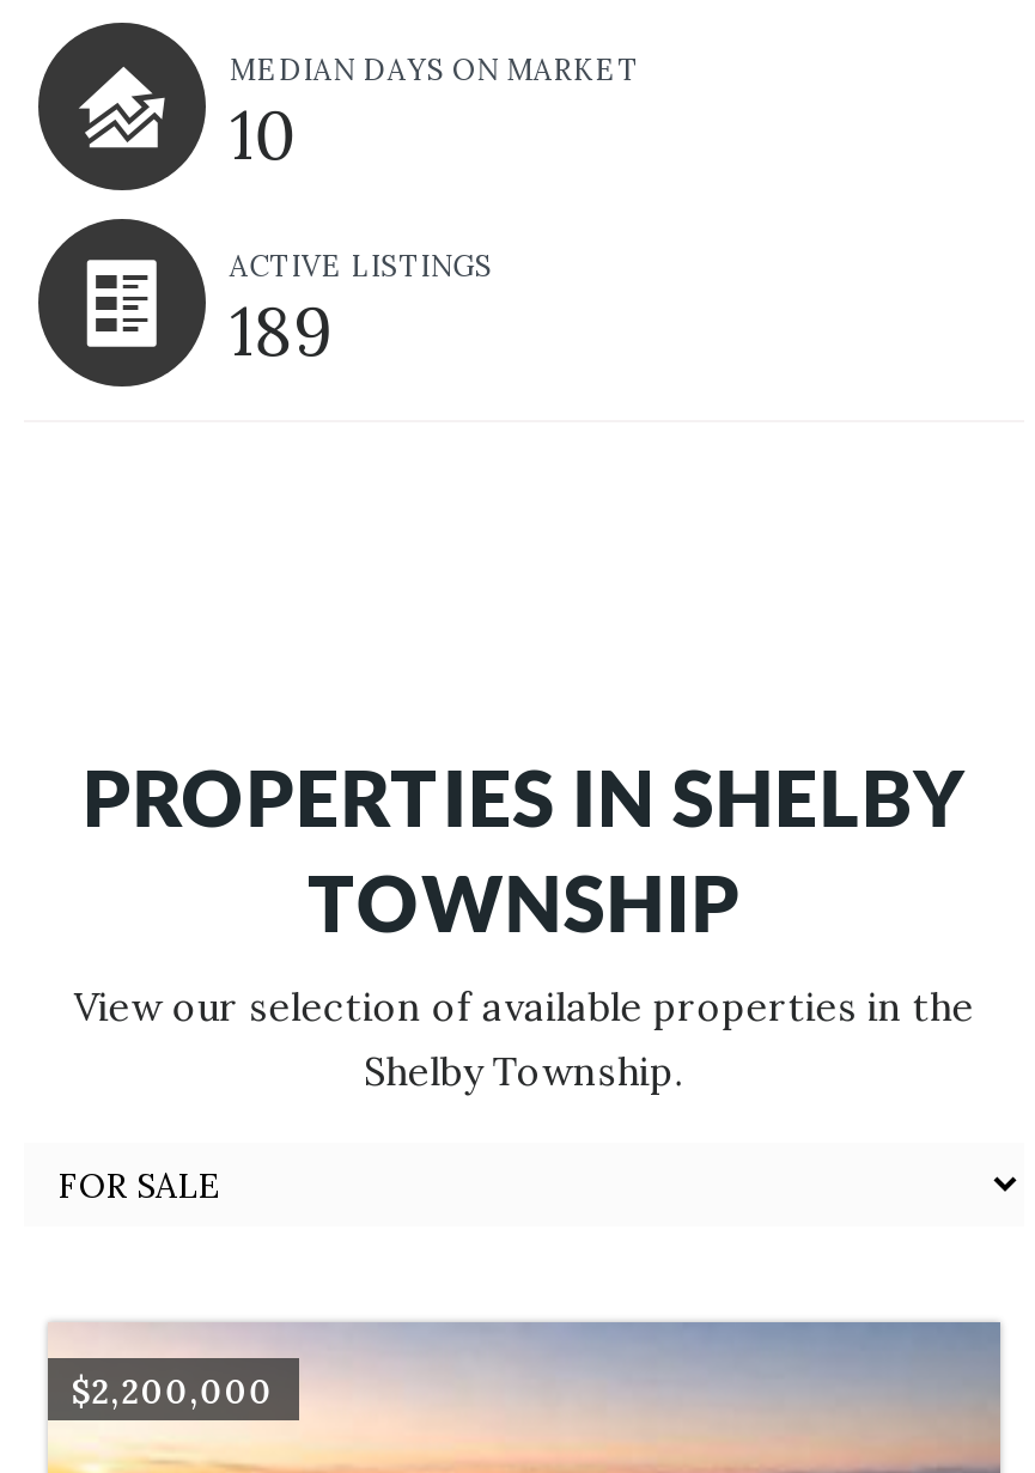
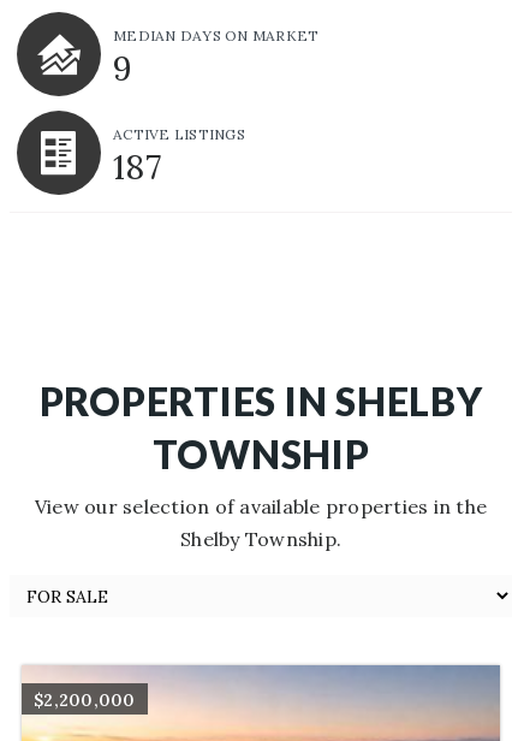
[230,91,298,177] 10 -> [113,46,132,90] 9
[230,287,332,373] 189 -> [113,145,161,188] 187

